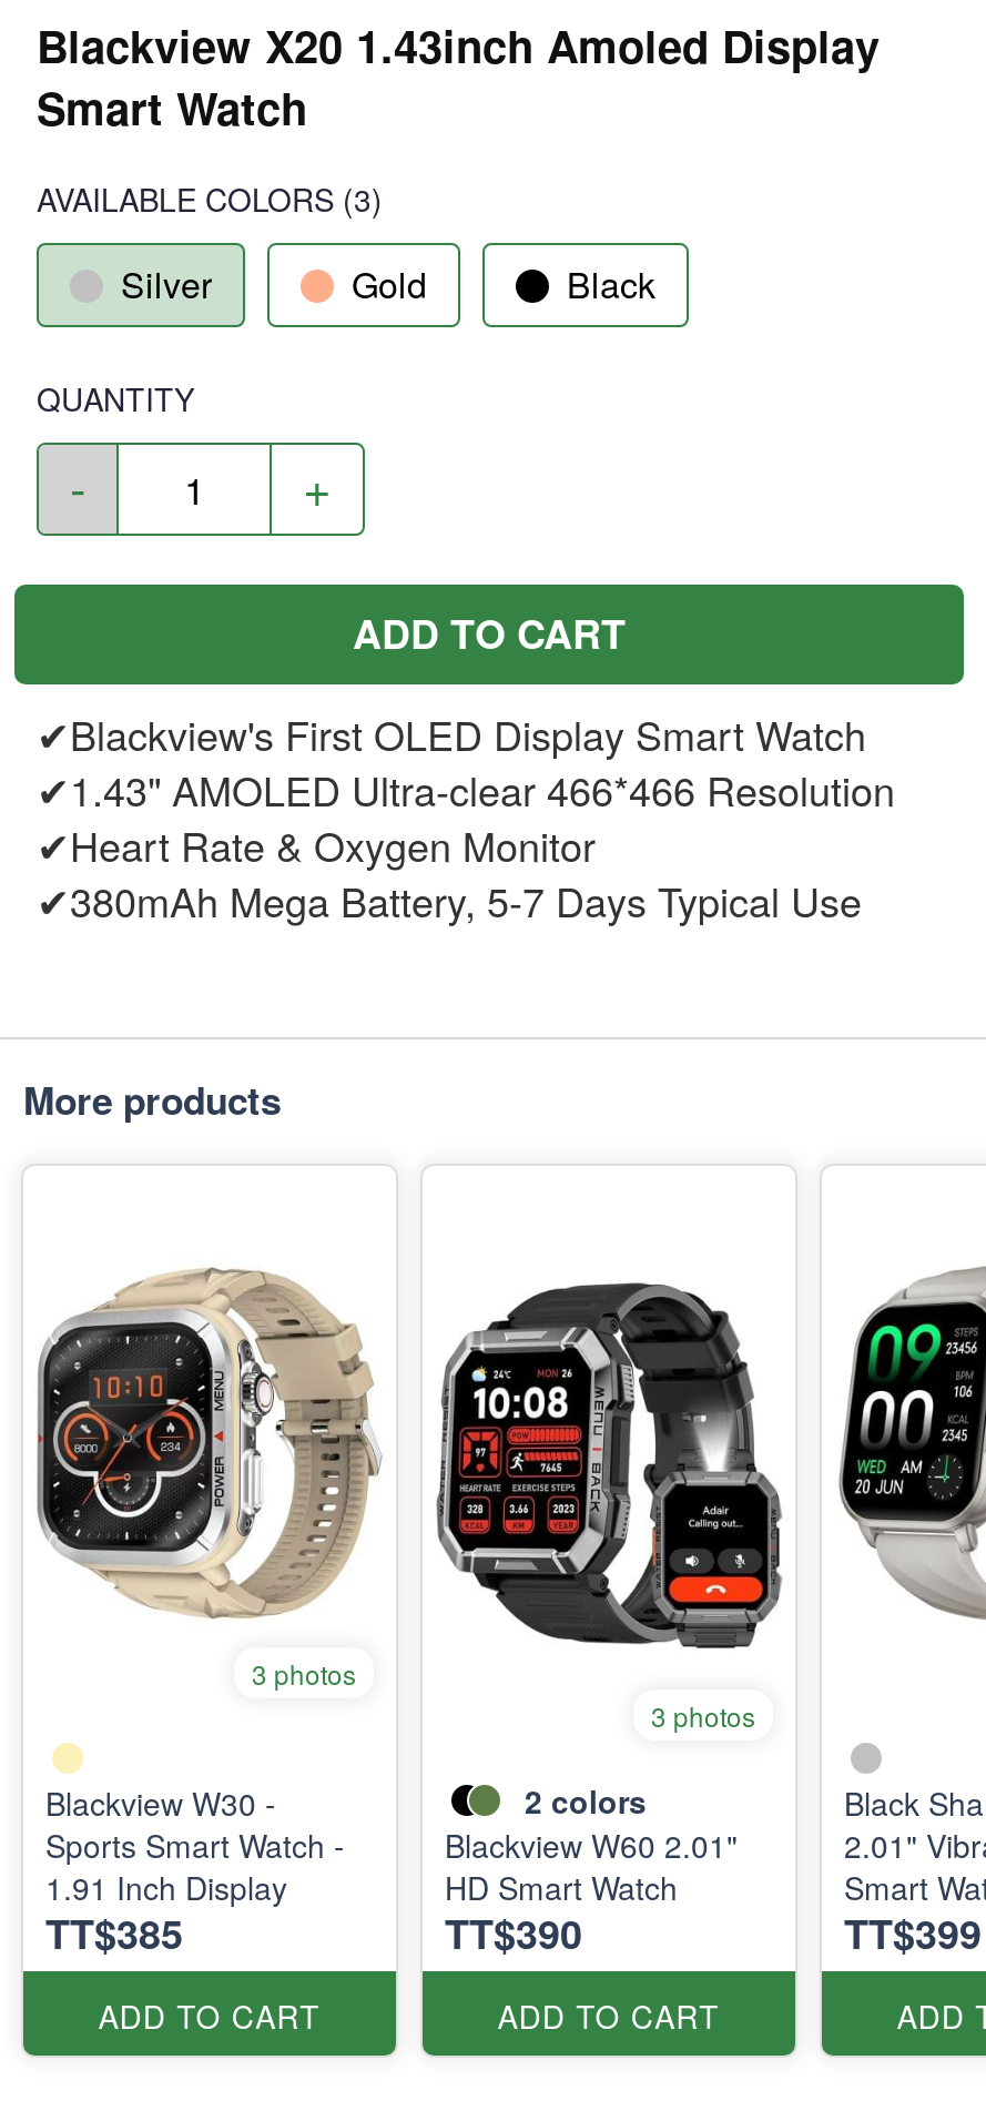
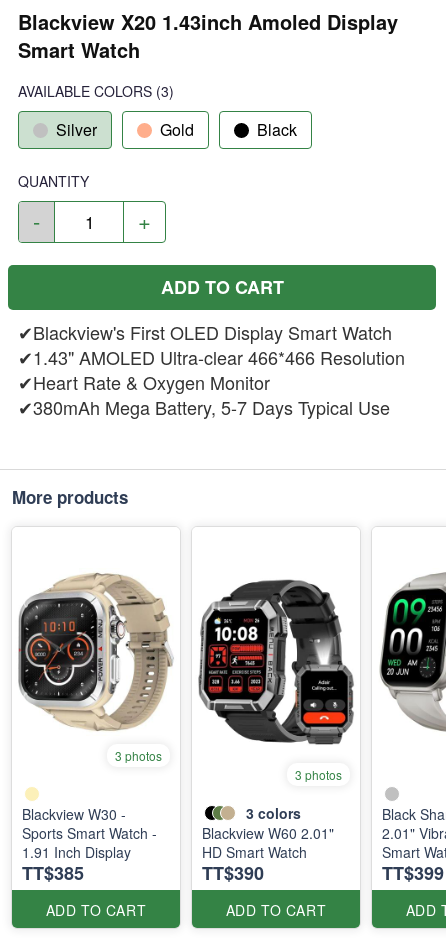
[525,1777,647,1821] 2 colors -> [246,802,301,822] 3 colors

